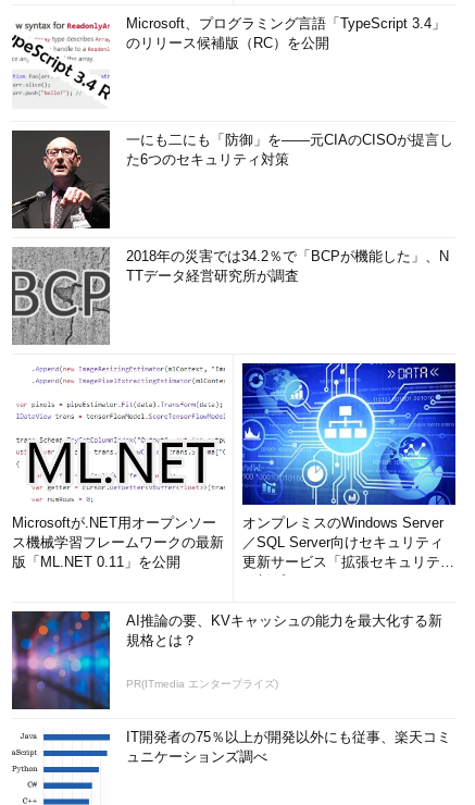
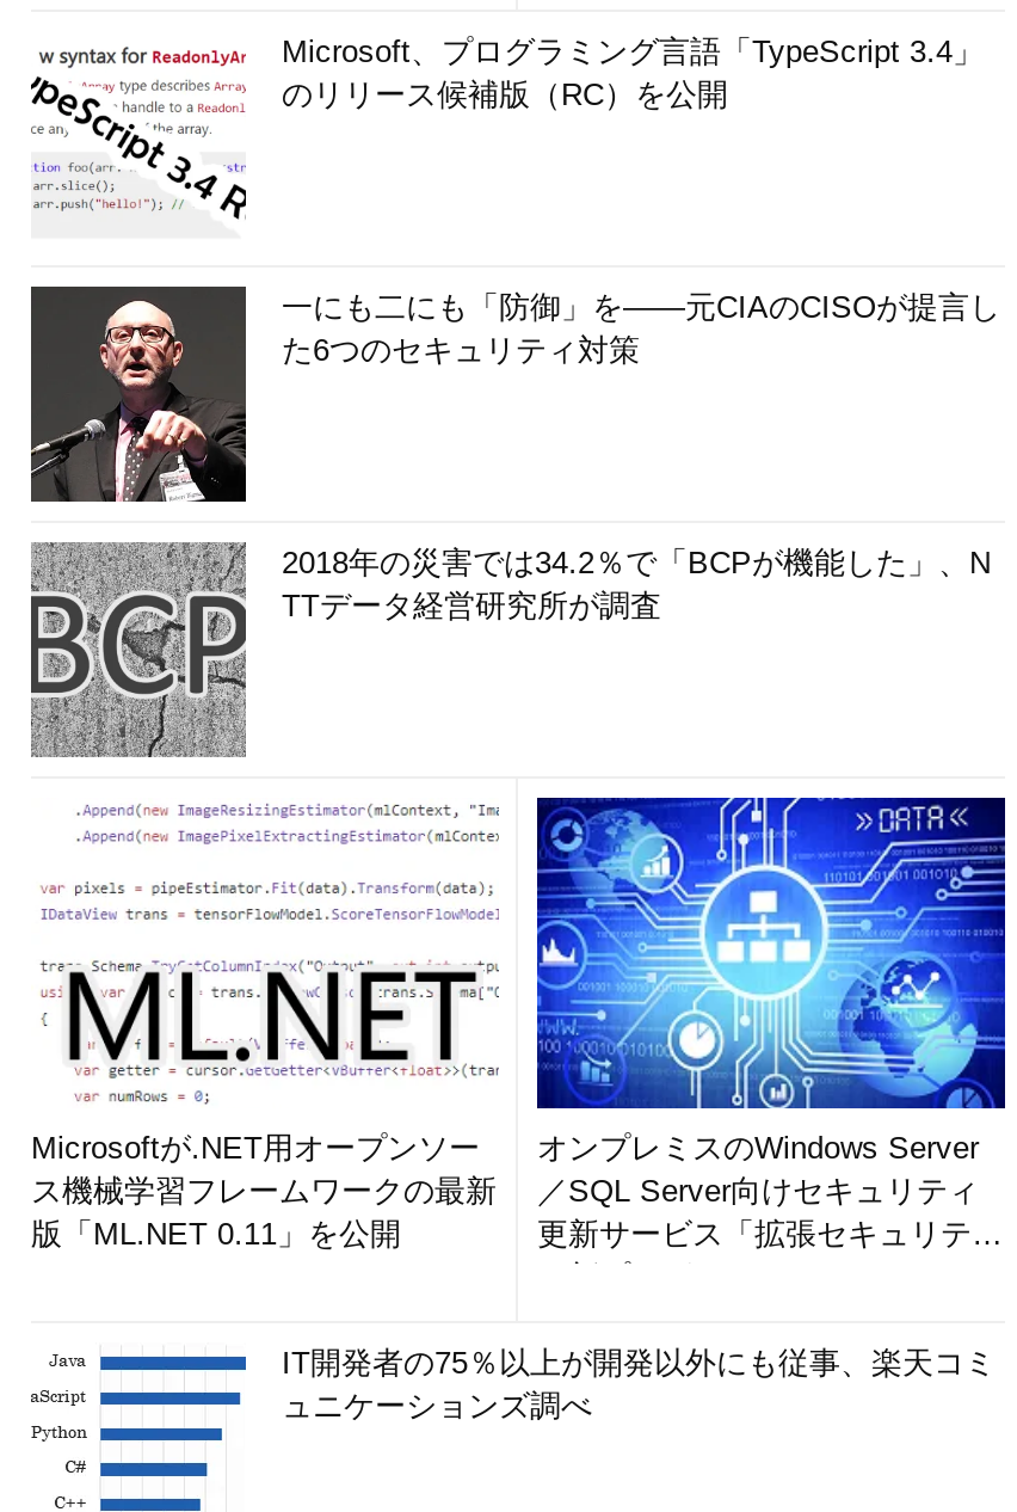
[11,610,442,710] [image] | AI推論の要、KVキャッシュの能力を最大化する新 | 規格とは？ | PR(ITmedia エンタープライズ) -> none

